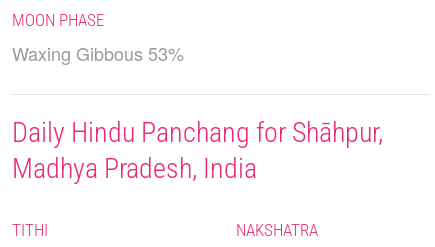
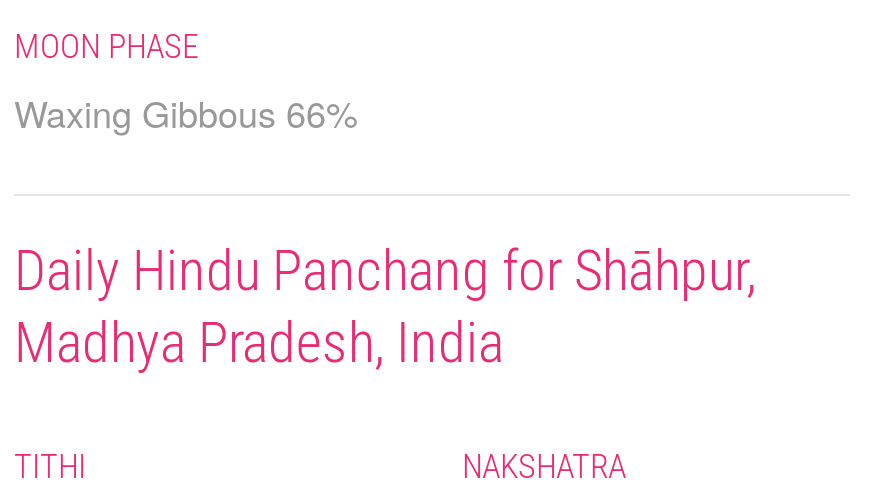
[12,40,184,66] Waxing Gibbous 53% -> [14,87,358,139] Waxing Gibbous 66%

